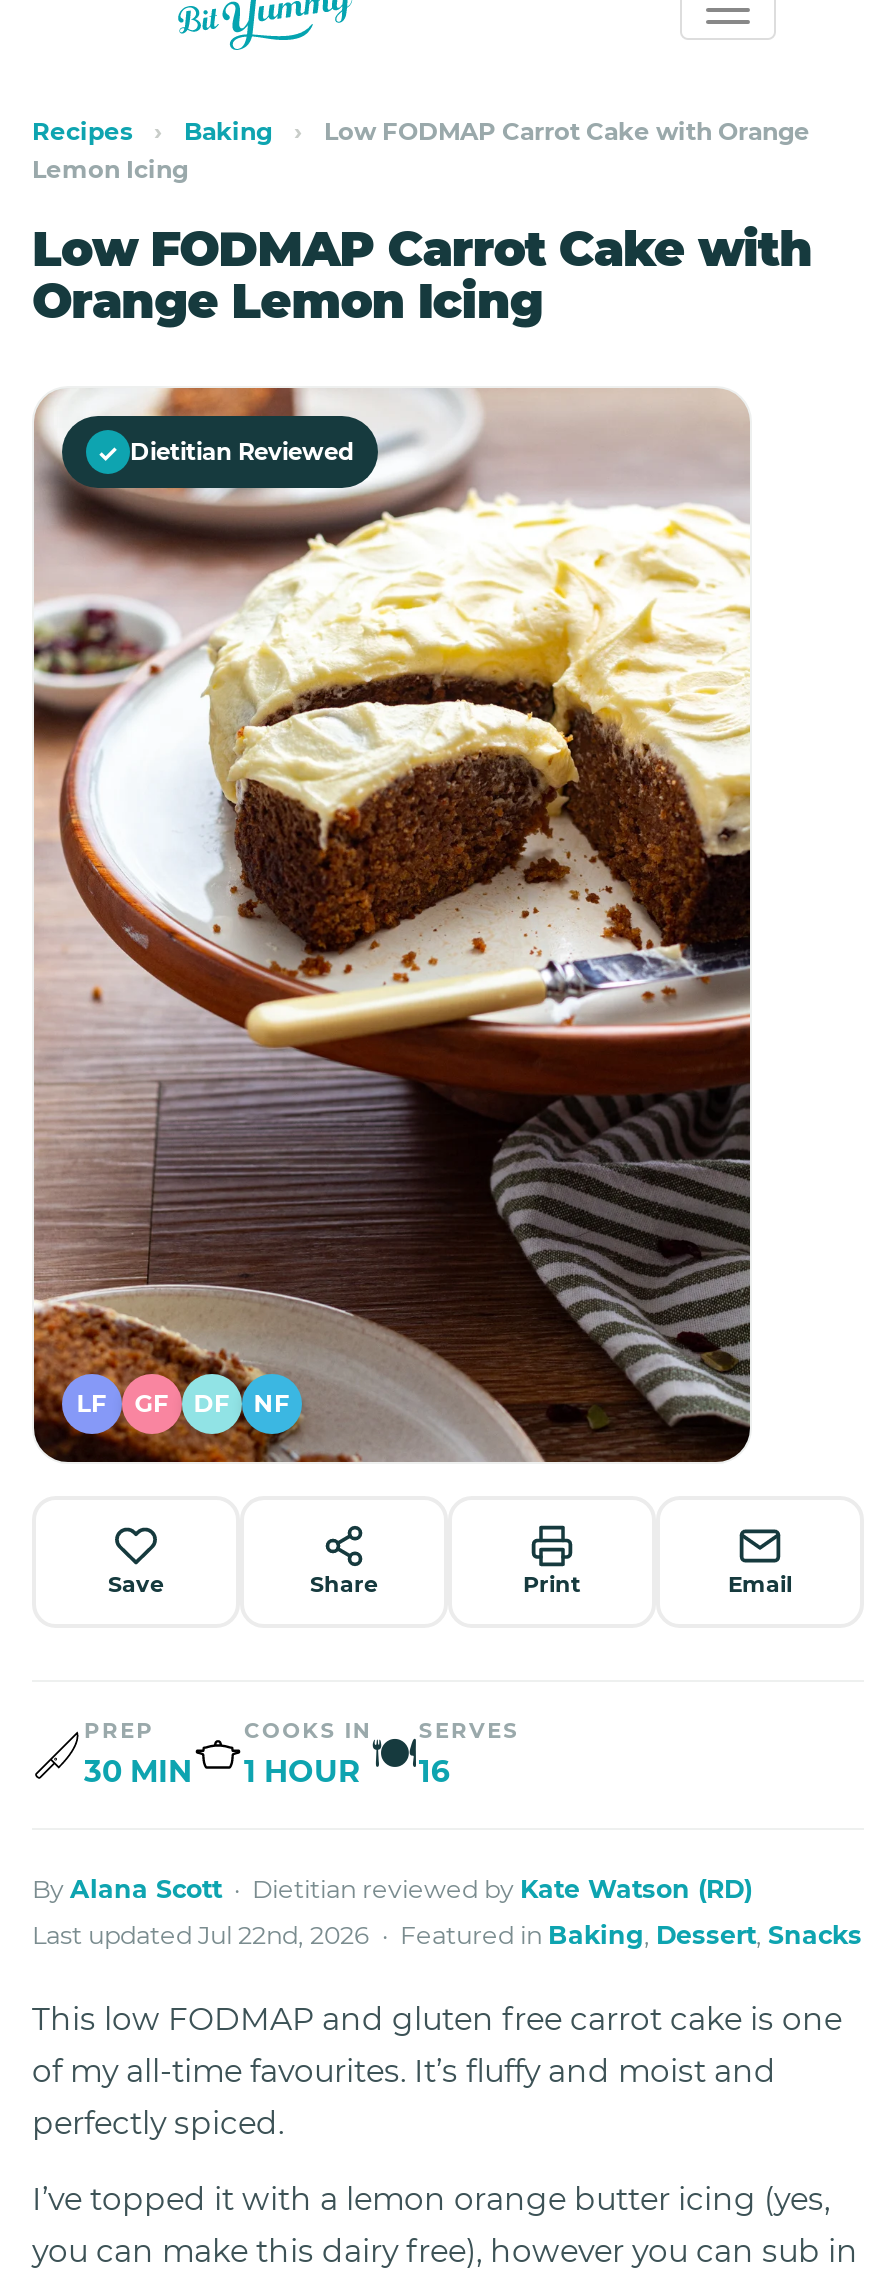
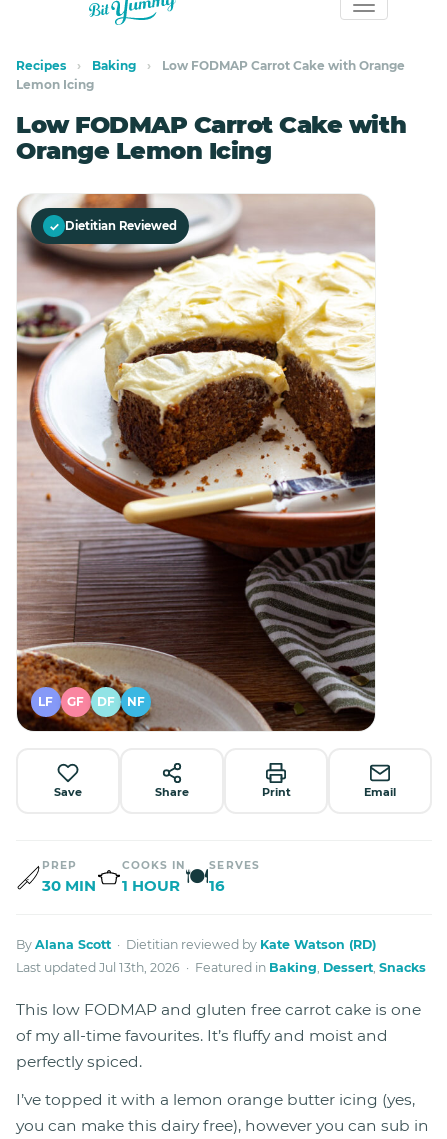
[32,1920,862,1950] Last updated Jul 22nd, 2026 · Featured in Baking, Dessert, Snacks -> [16,960,426,975] Last updated Jul 13th, 2026 · Featured in Baking, Dessert, Snacks

